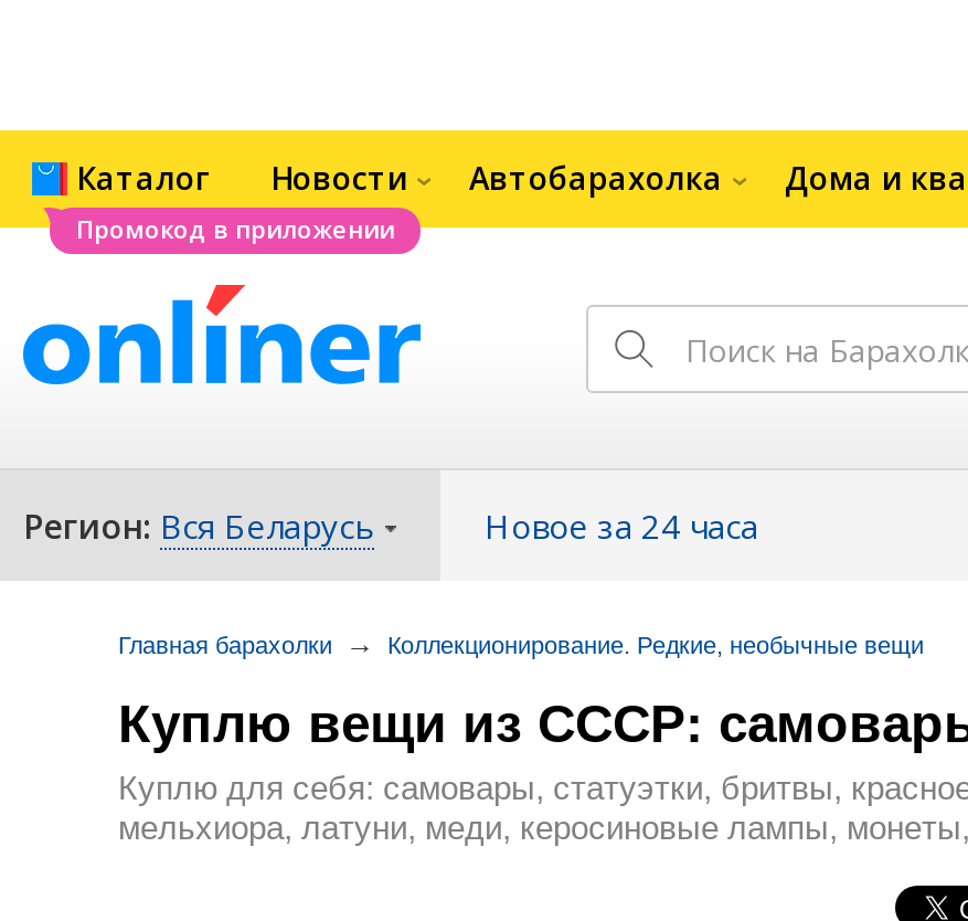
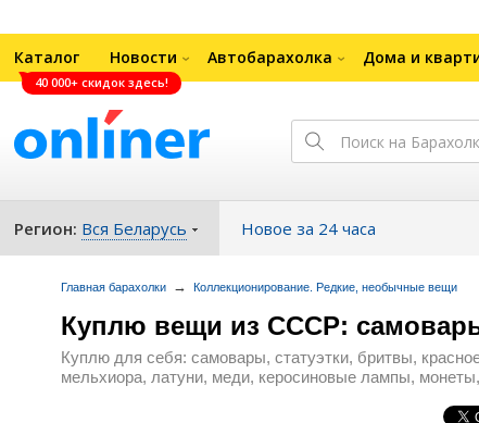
[76,212,394,245] Промокод в приложении -> [35,74,168,90] 40 000+ скидок здесь!

